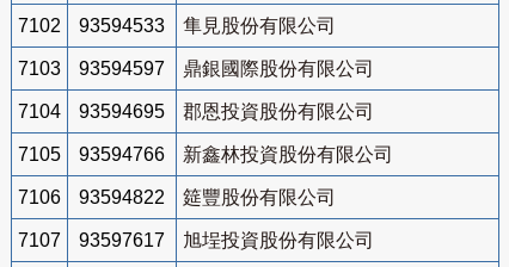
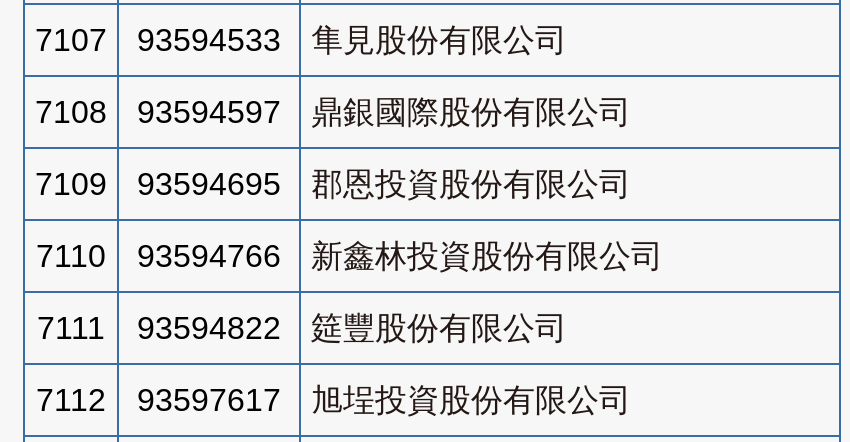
[18,15,336,36] 7102 93594533 隼見股份有限公司 -> [35,23,567,57] 7107 93594533 隼見股份有限公司
[18,58,374,79] 7103 93594597 鼎銀國際股份有限公司 -> [35,95,631,129] 7108 93594597 鼎銀國際股份有限公司
[18,101,374,121] 7104 93594695 郡恩投資股份有限公司 -> [35,167,631,201] 7109 93594695 郡恩投資股份有限公司
[18,144,393,164] 7105 93594766 新鑫林投資股份有限公司 -> [36,239,663,273] 7110 93594766 新鑫林投資股份有限公司
[18,187,336,207] 7106 93594822 筵豐股份有限公司 -> [37,311,567,345] 7111 93594822 筵豐股份有限公司
[18,230,374,250] 7107 93597617 旭埕投資股份有限公司 -> [36,383,631,417] 7112 93597617 旭埕投資股份有限公司

